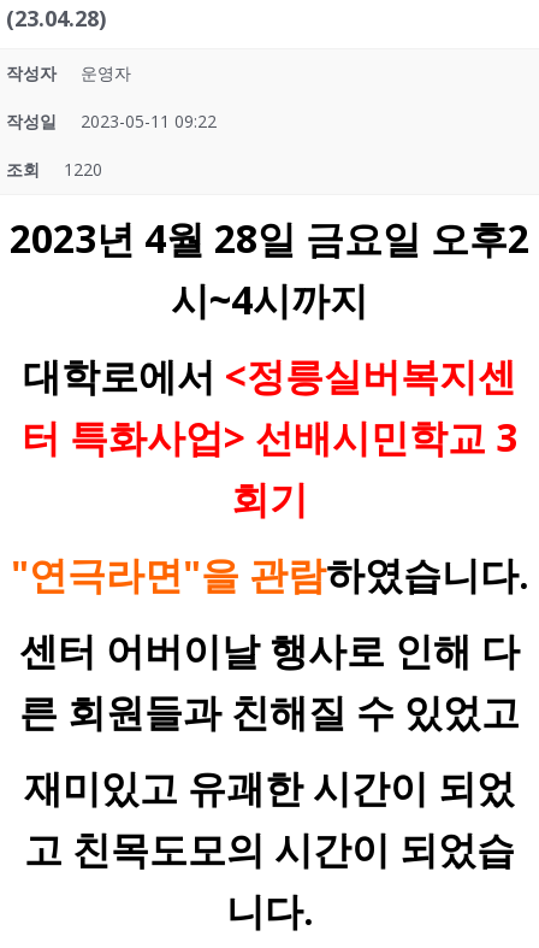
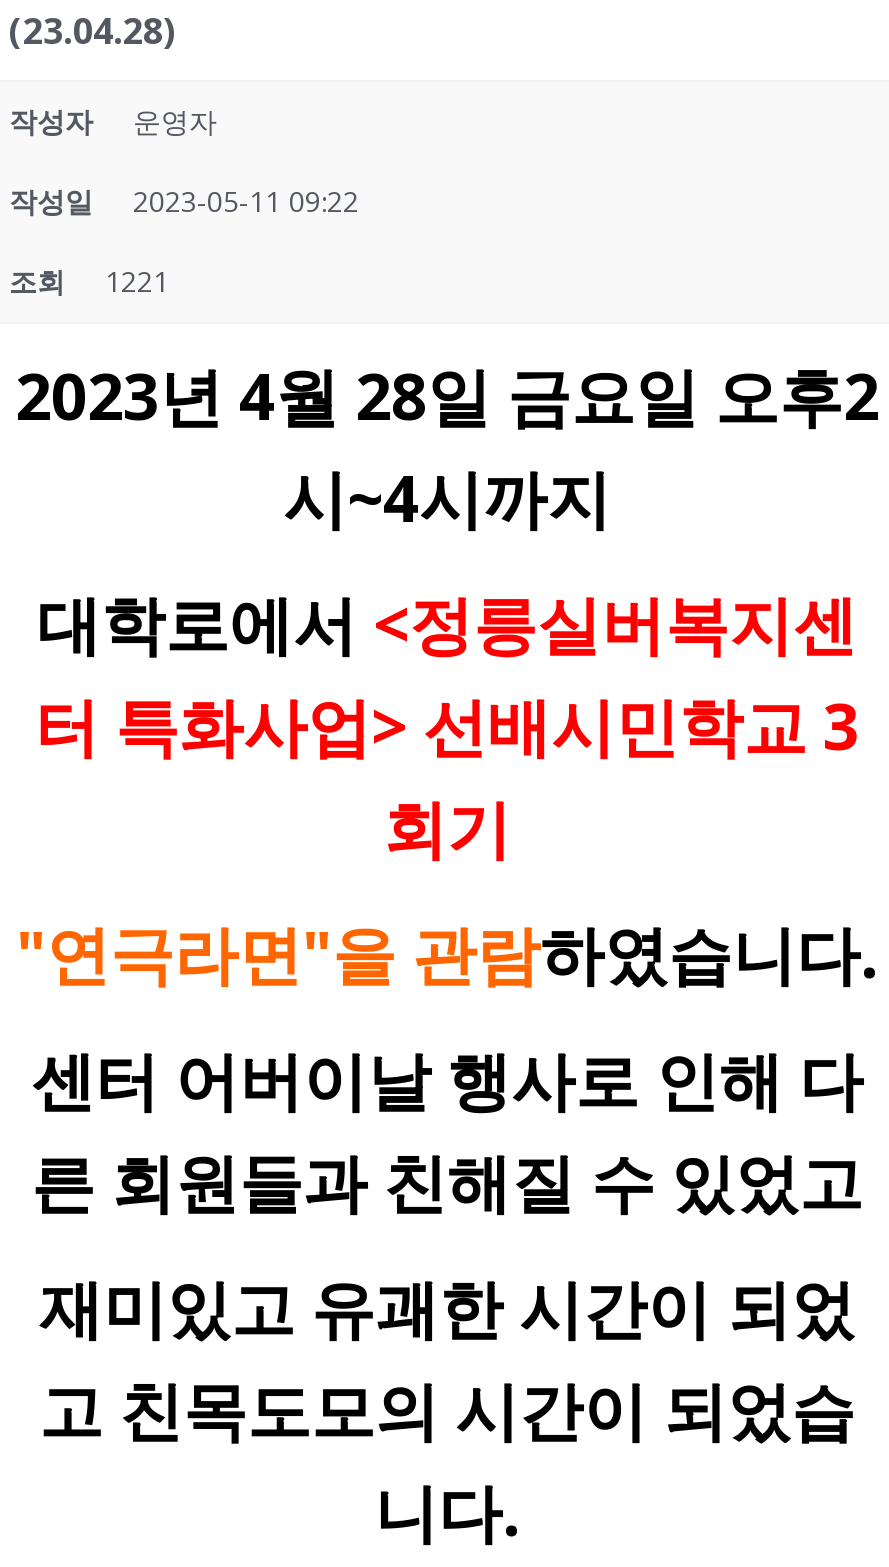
[6,158,102,181] 조회 1220 -> [9,262,169,300] 조회 1221

